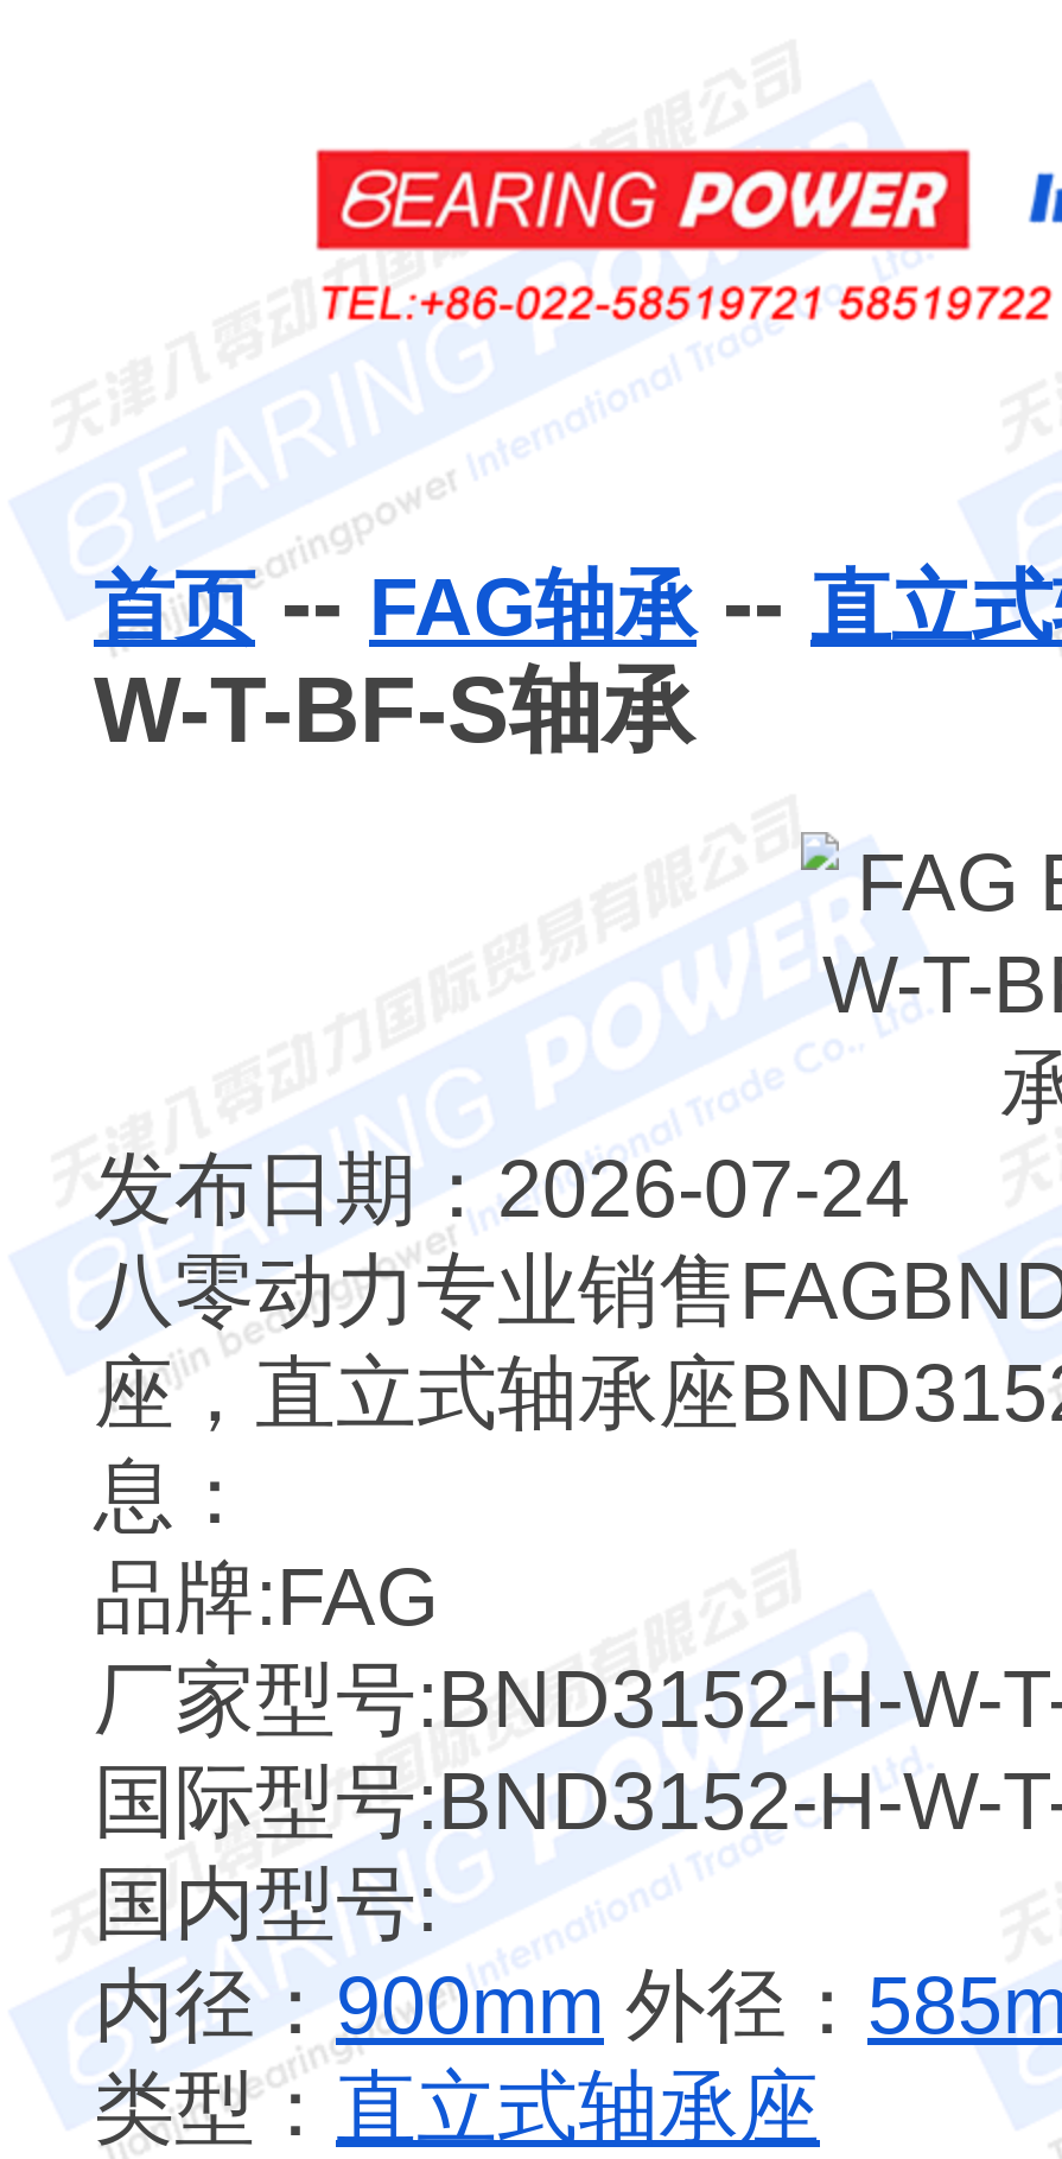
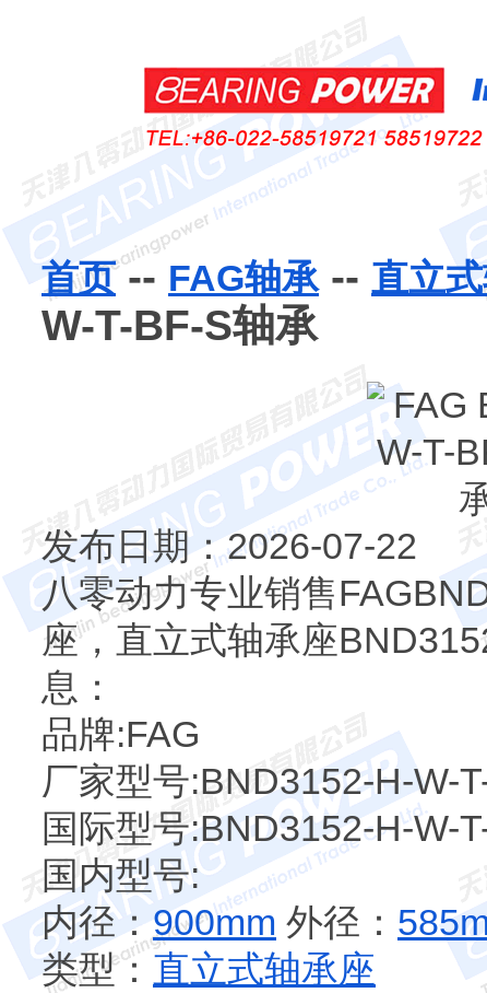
[94,1143,910,1233] 发布日期：2026-07-24 -> [41,525,417,566] 发布日期：2026-07-22

